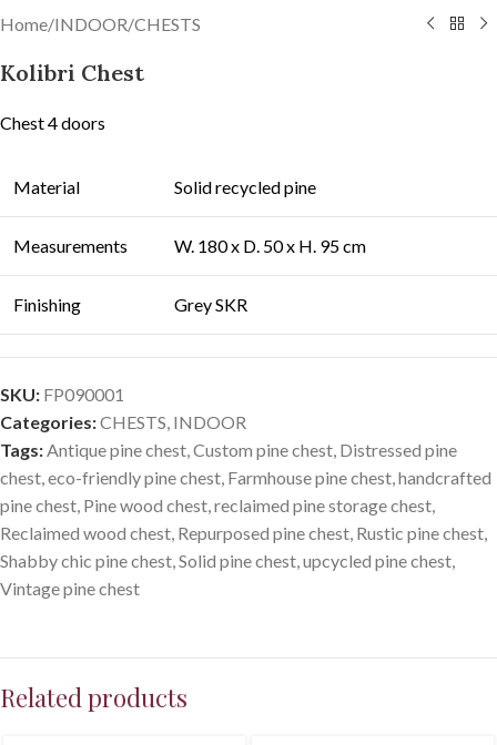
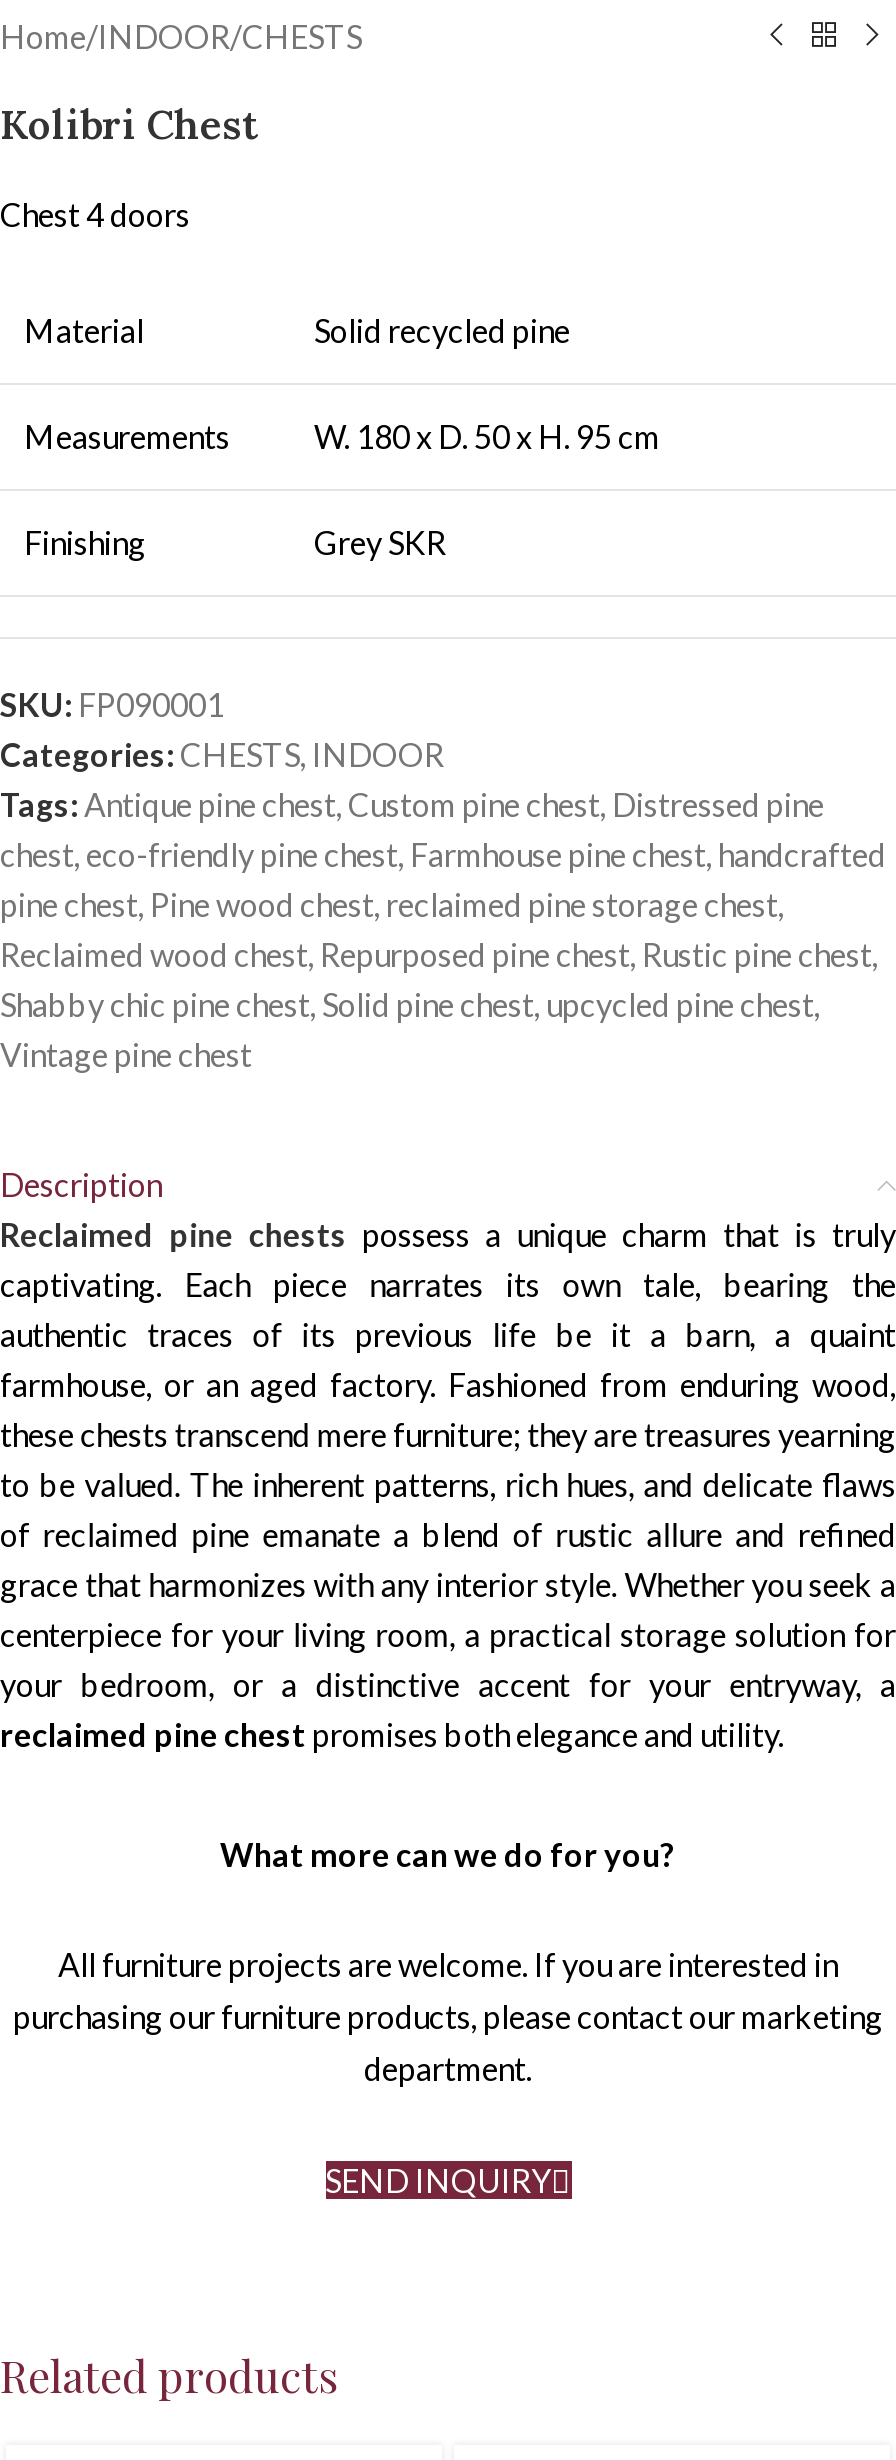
none -> [0,1165,896,2199] Description | Reclaimed pine chests possess a unique charm that is truly | captivating. Each piece narrates its own tale, bearing the | authentic traces of its previous life be it a barn, a quaint | farmhouse, or an aged factory. Fashioned from enduring wood, | these chests transcend mere furniture; they are treasures yearning | to be valued. The inherent patterns, rich hues, and delicate flaws | of reclaimed pine emanate a blend of rustic allure and refined | grace that harmonizes with any interior style. Whether you seek a | centerpiece for your living room, a practical storage solution for | your bedroom, or a distinctive accent for your entryway, a | reclaimed pine chest promises both elegance and utility. | What more can we do for you? | All furniture projects are welcome. If you are interested in | purchasing our furniture products, please contact our marketing | department. | SEND INQUIRY

